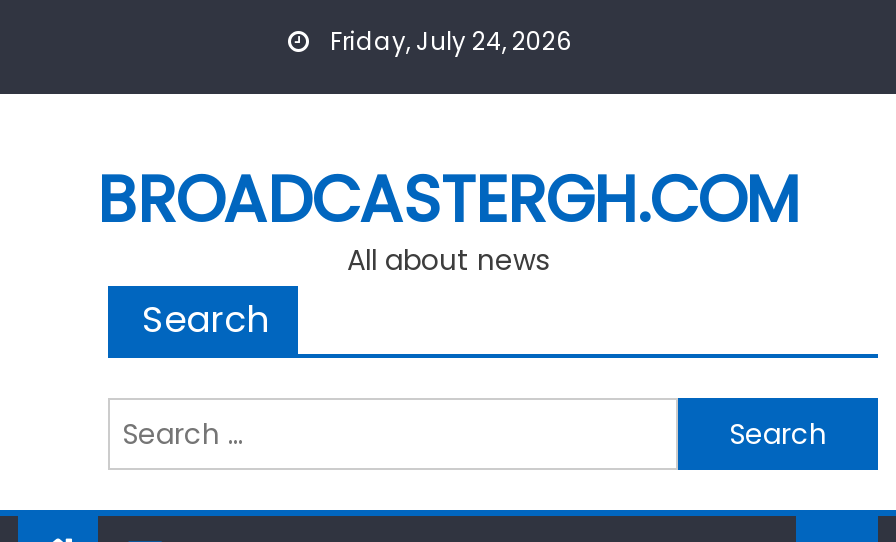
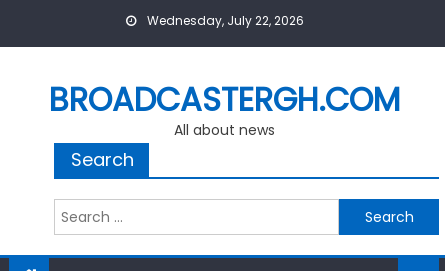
[324,24,572,58] Friday, July 24, 2026 -> [144,12,304,29] Wednesday, July 22, 2026

